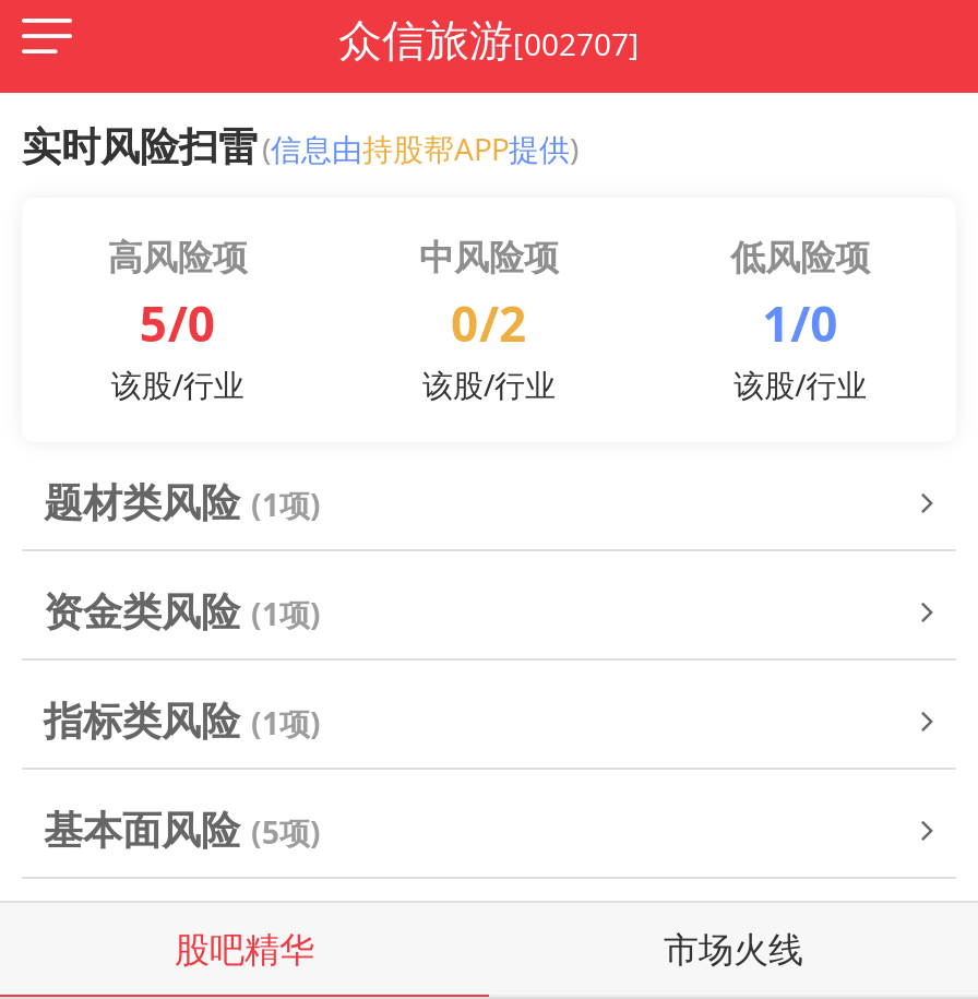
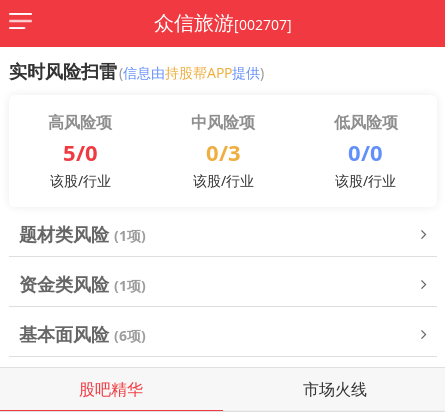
[451,289,527,355] 0/2 -> [205,137,240,167] 0/3
[762,289,839,355] 1/0 -> [348,137,383,167] 0/0
[44,693,321,855] 指标类风险 (1项) | 基本面风险 (5项) -> [19,322,146,346] 基本面风险 (6项)

